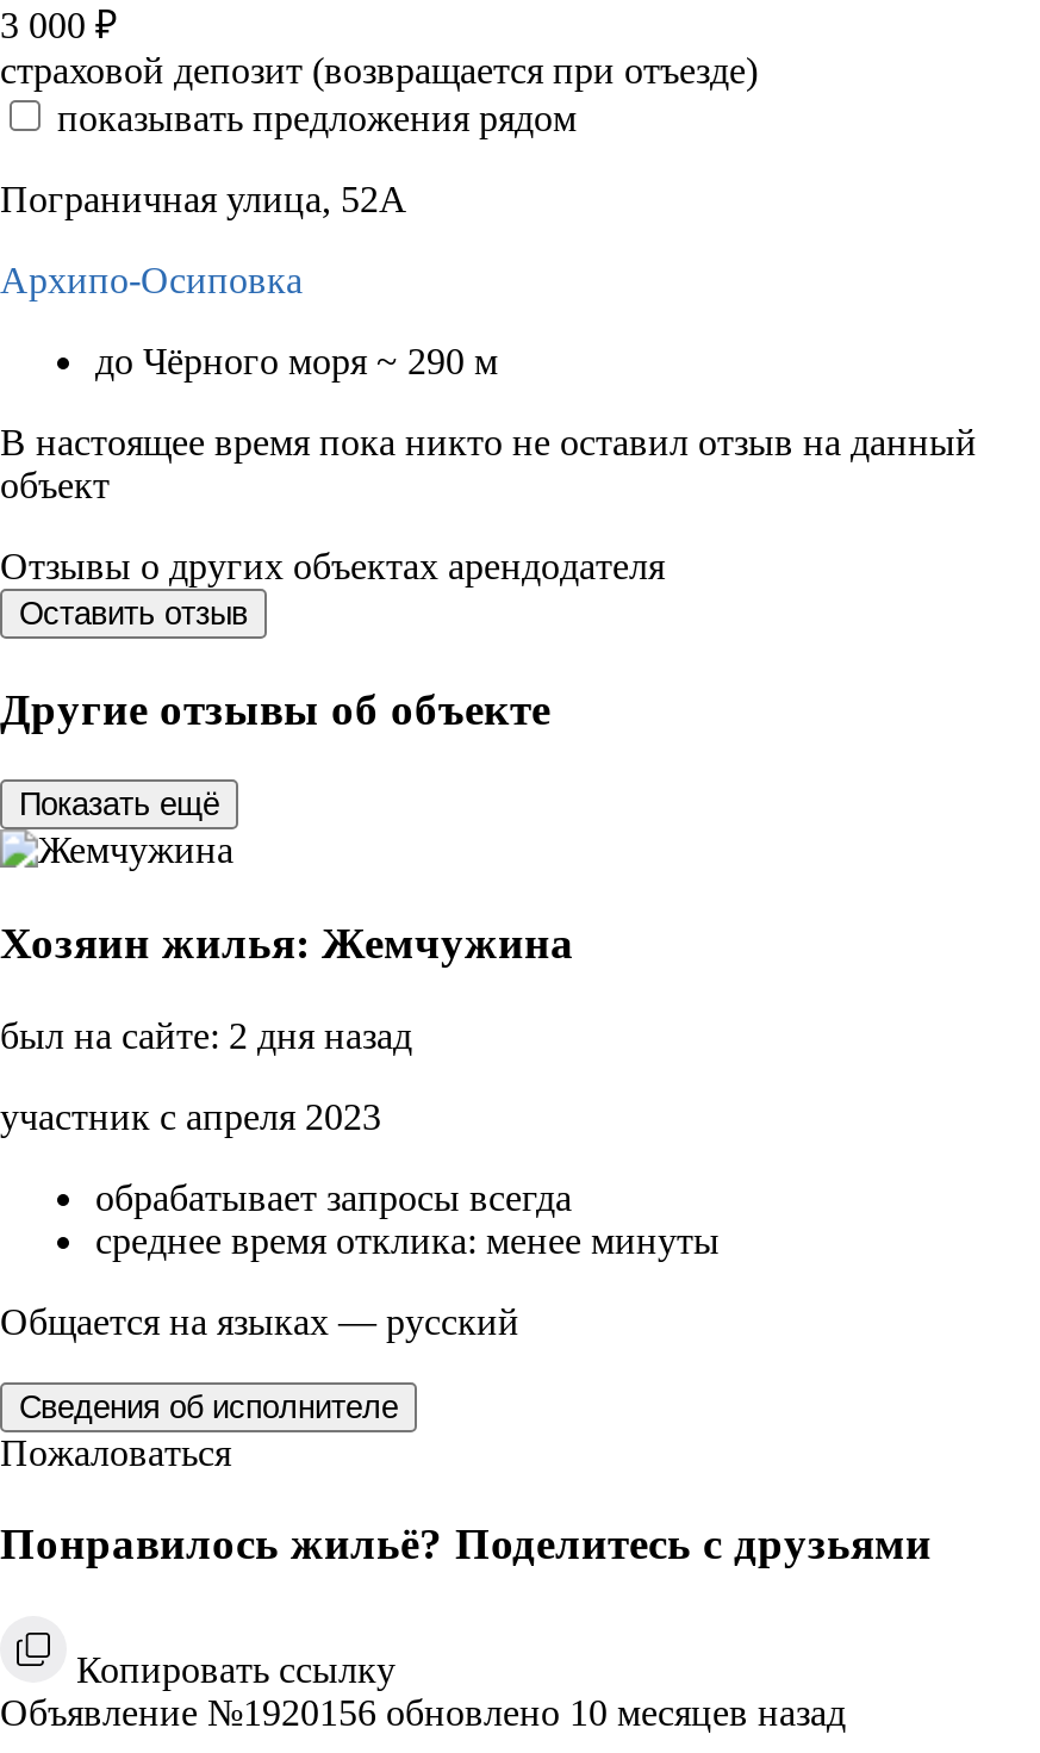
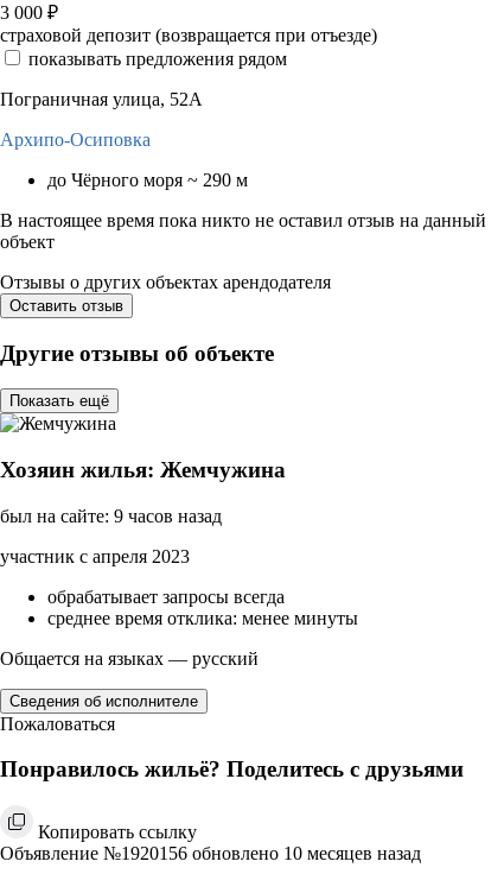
[0,1015,412,1055] был на сайте: 2 дня назад -> [0,506,222,526] был на сайте: 9 часов назад

